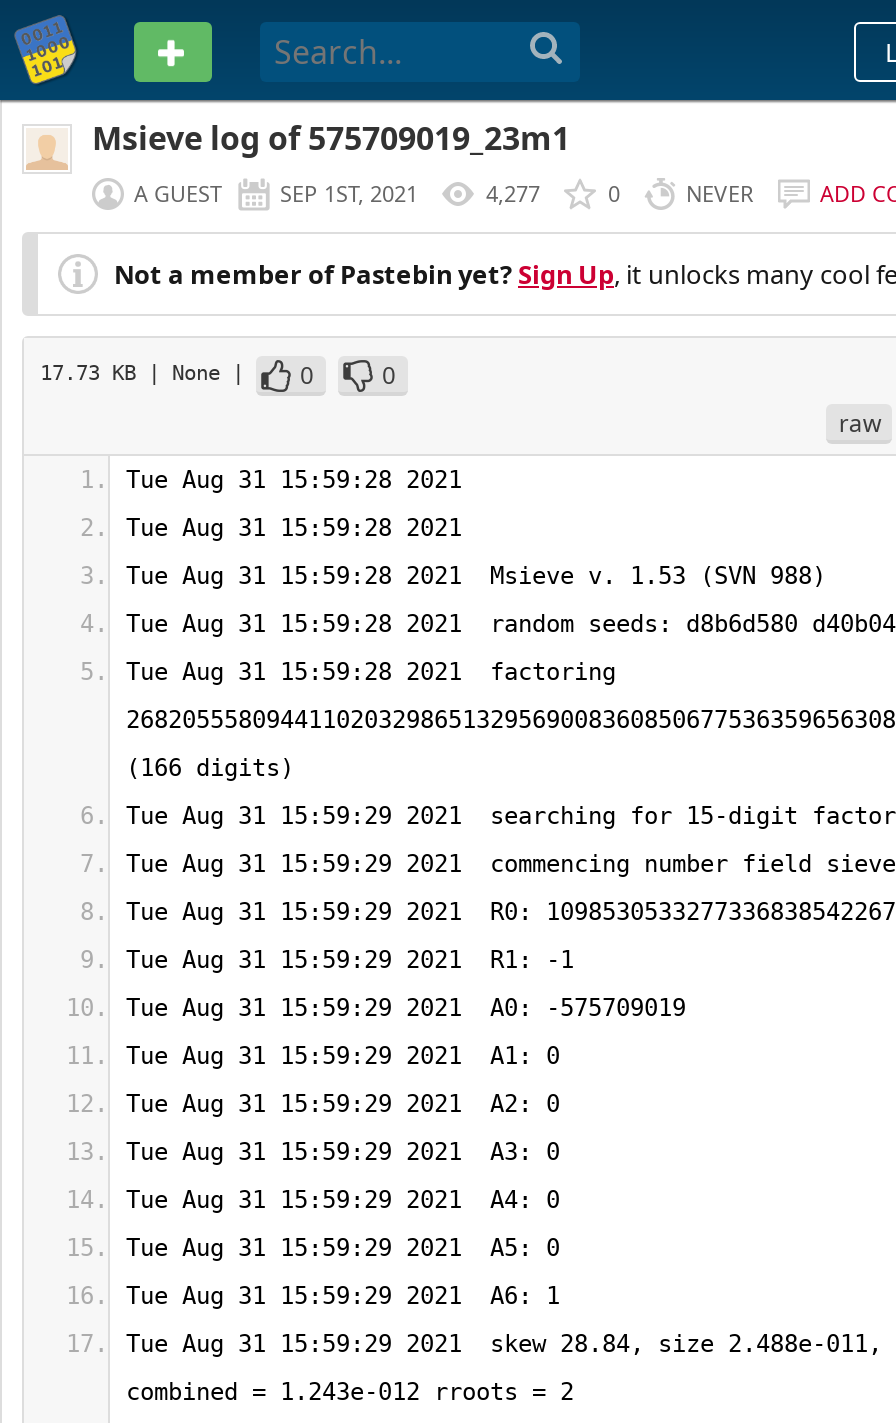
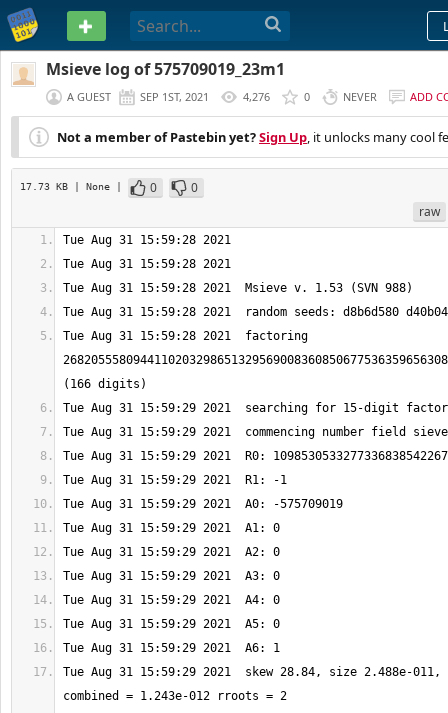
[486,178,540,208] 4,277 -> [243,89,270,104] 4,276

